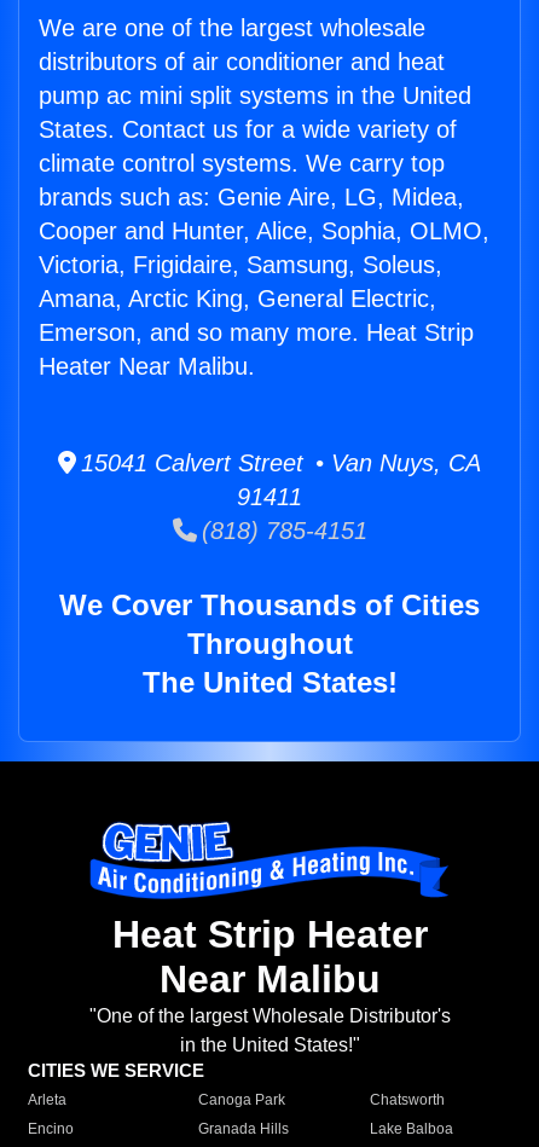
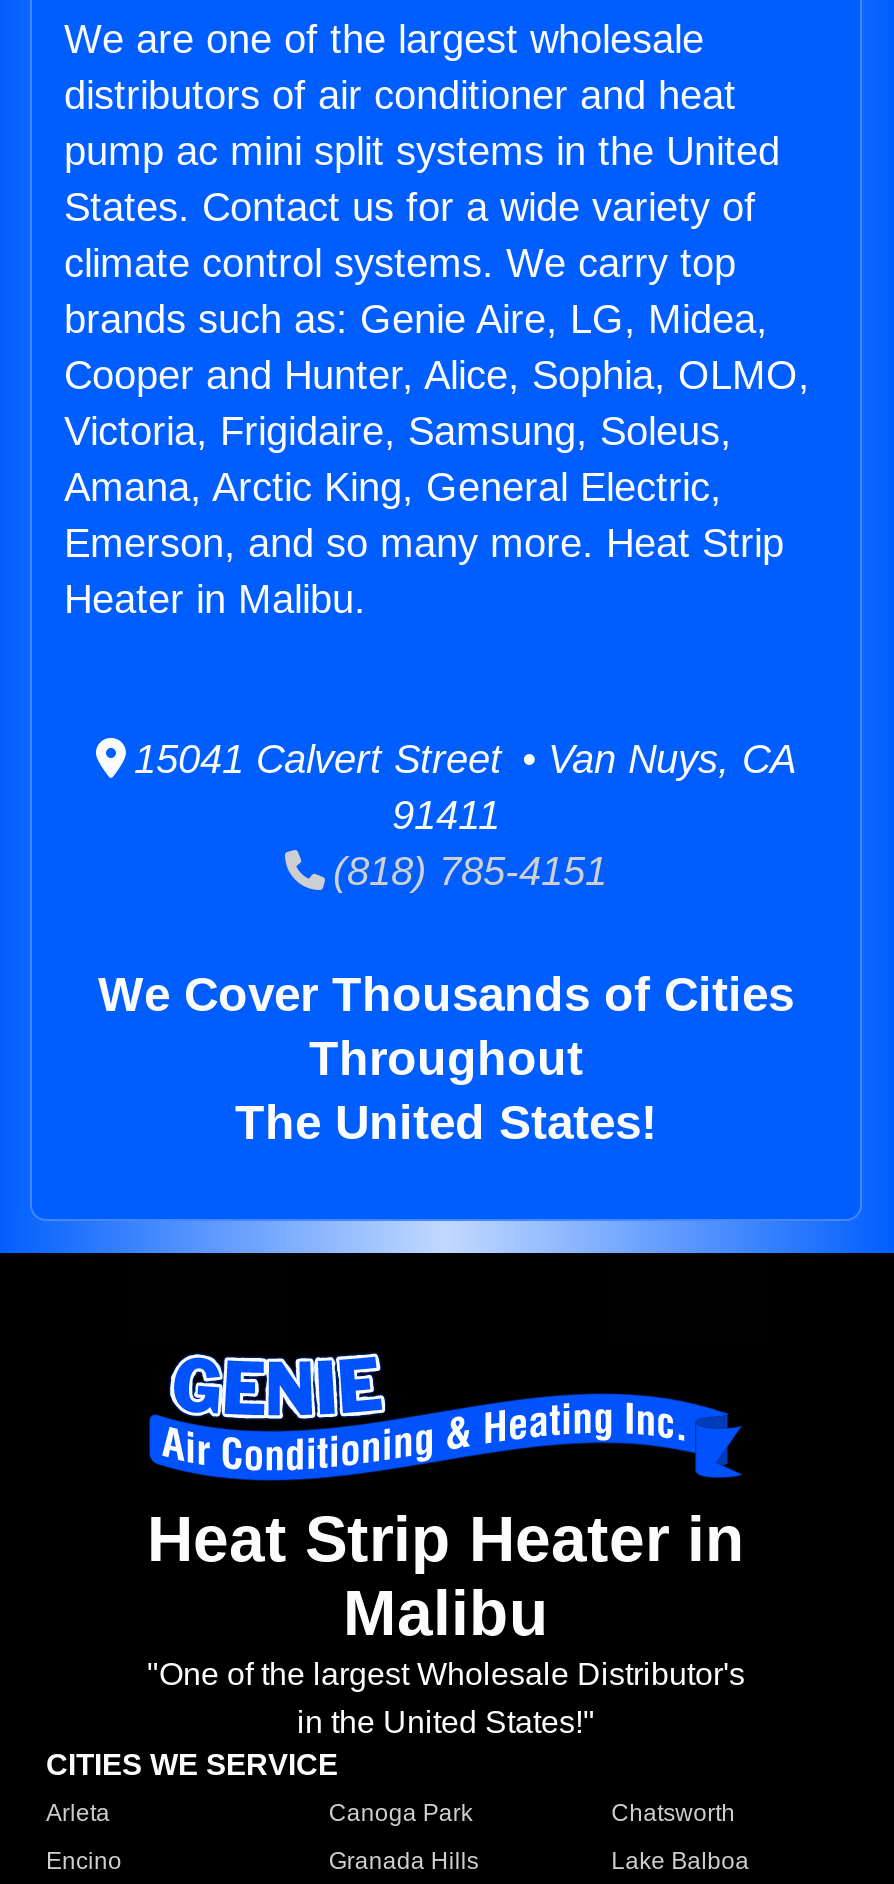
[39,353,255,380] Heater Near Malibu. -> [64,577,366,621] Heater in Malibu.
[112,913,427,1001] Heat Strip Heater | Near Malibu -> [147,1504,745,1650] Heat Strip Heater in | Malibu

